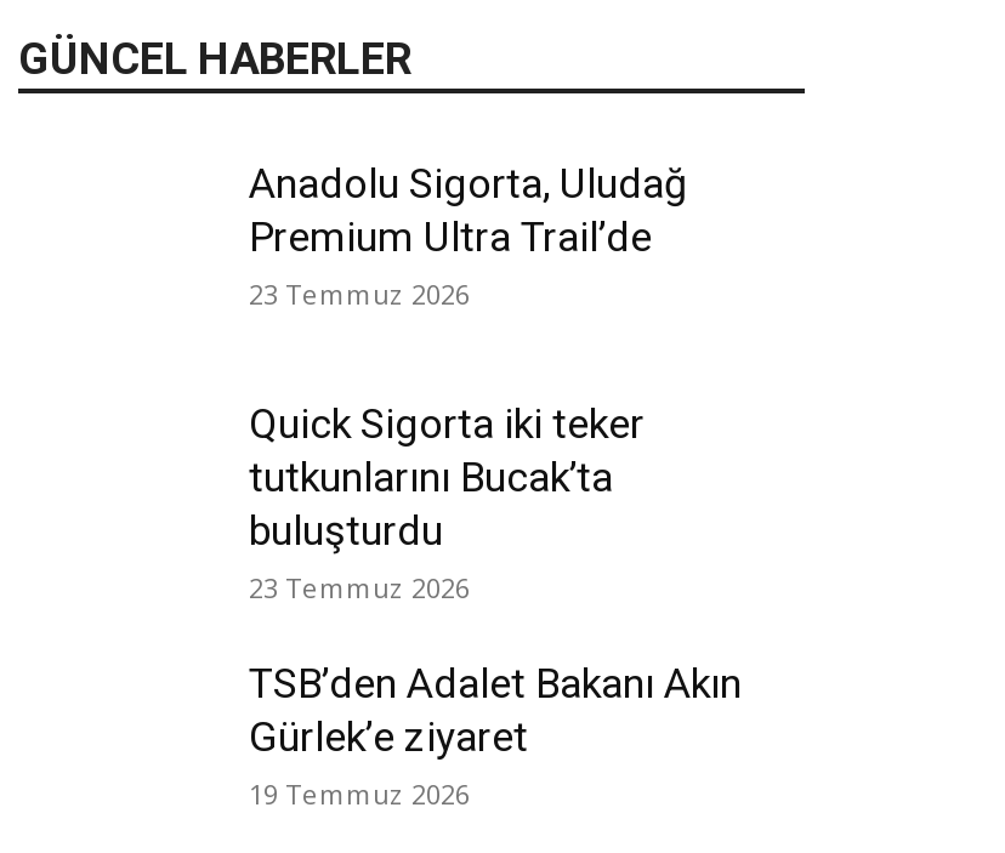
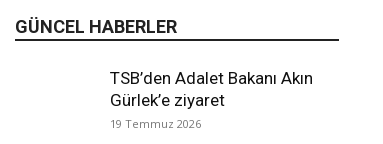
[249,158,688,605] Anadolu Sigorta, Uludağ | Premium Ultra Trail’de | 23 Temmuz 2026 | Quick Sigorta iki teker | tutkunlarını Bucak’ta | buluşturdu | 23 Temmuz 2026 -> none

